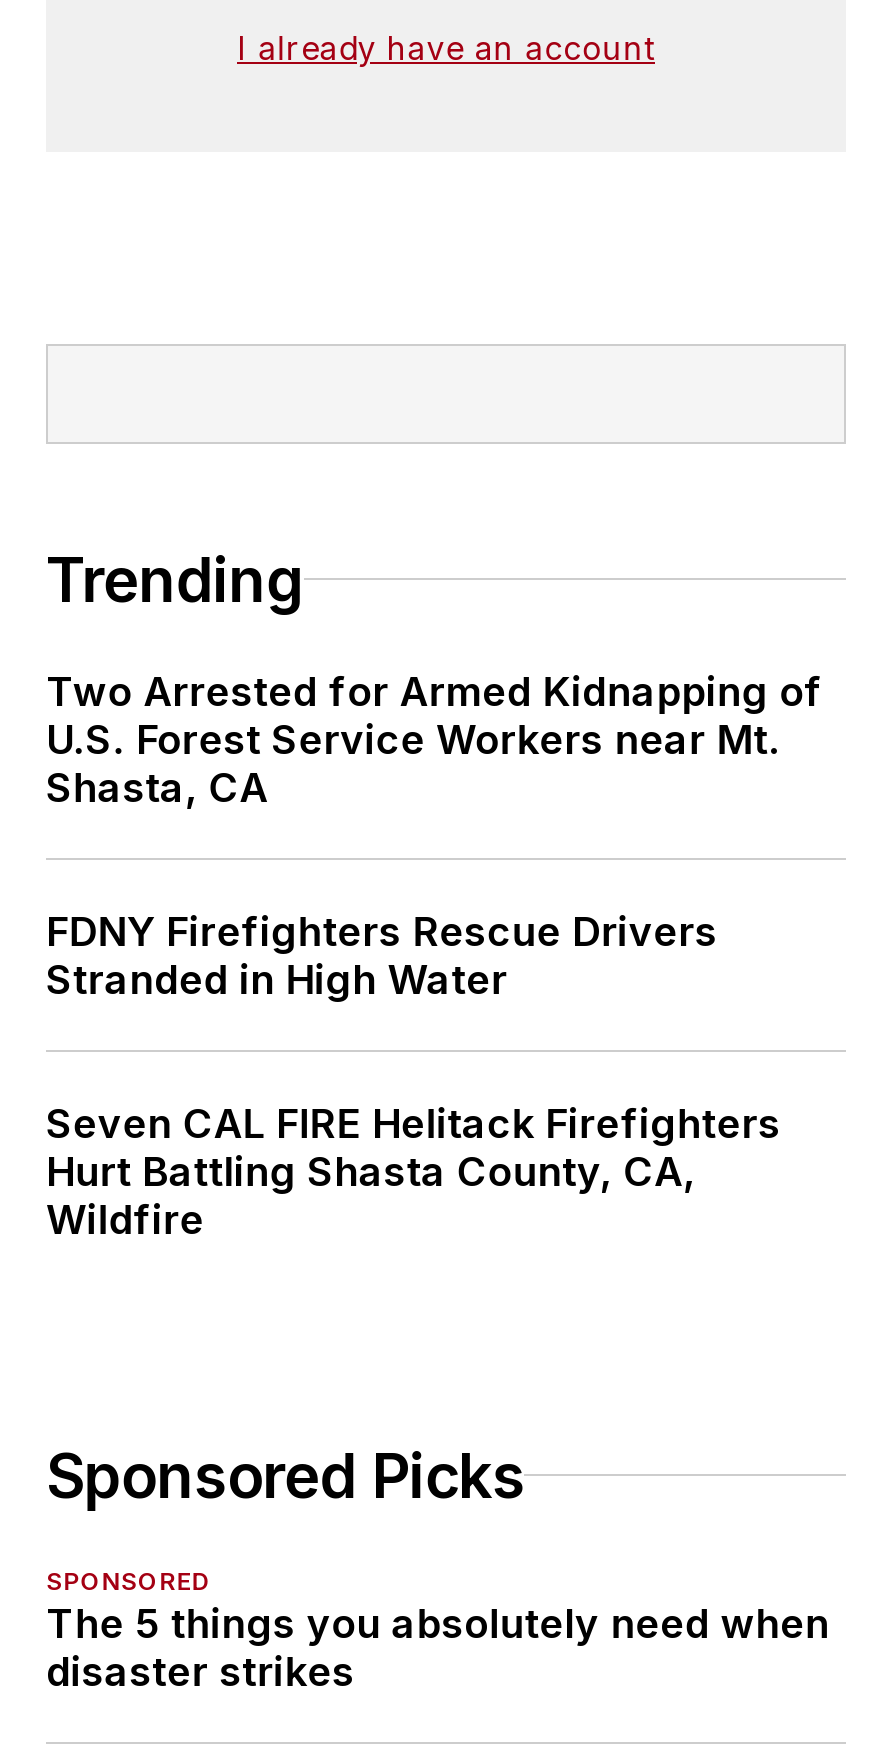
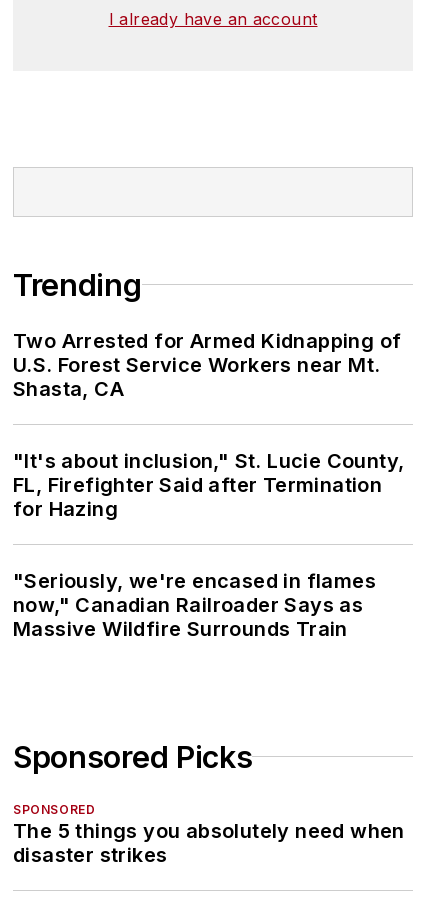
[46,908,718,1004] FDNY Firefighters Rescue Drivers | Stranded in High Water -> [13,449,404,521] "It's about inclusion," St. Lucie County, | FL, Firefighter Said after Termination | for Hazing
[46,1100,781,1244] Seven CAL FIRE Helitack Firefighters | Hurt Battling Shasta County, CA, | Wildfire -> [13,569,376,641] "Seriously, we're encased in flames | now," Canadian Railroader Says as | Massive Wildfire Surrounds Train

